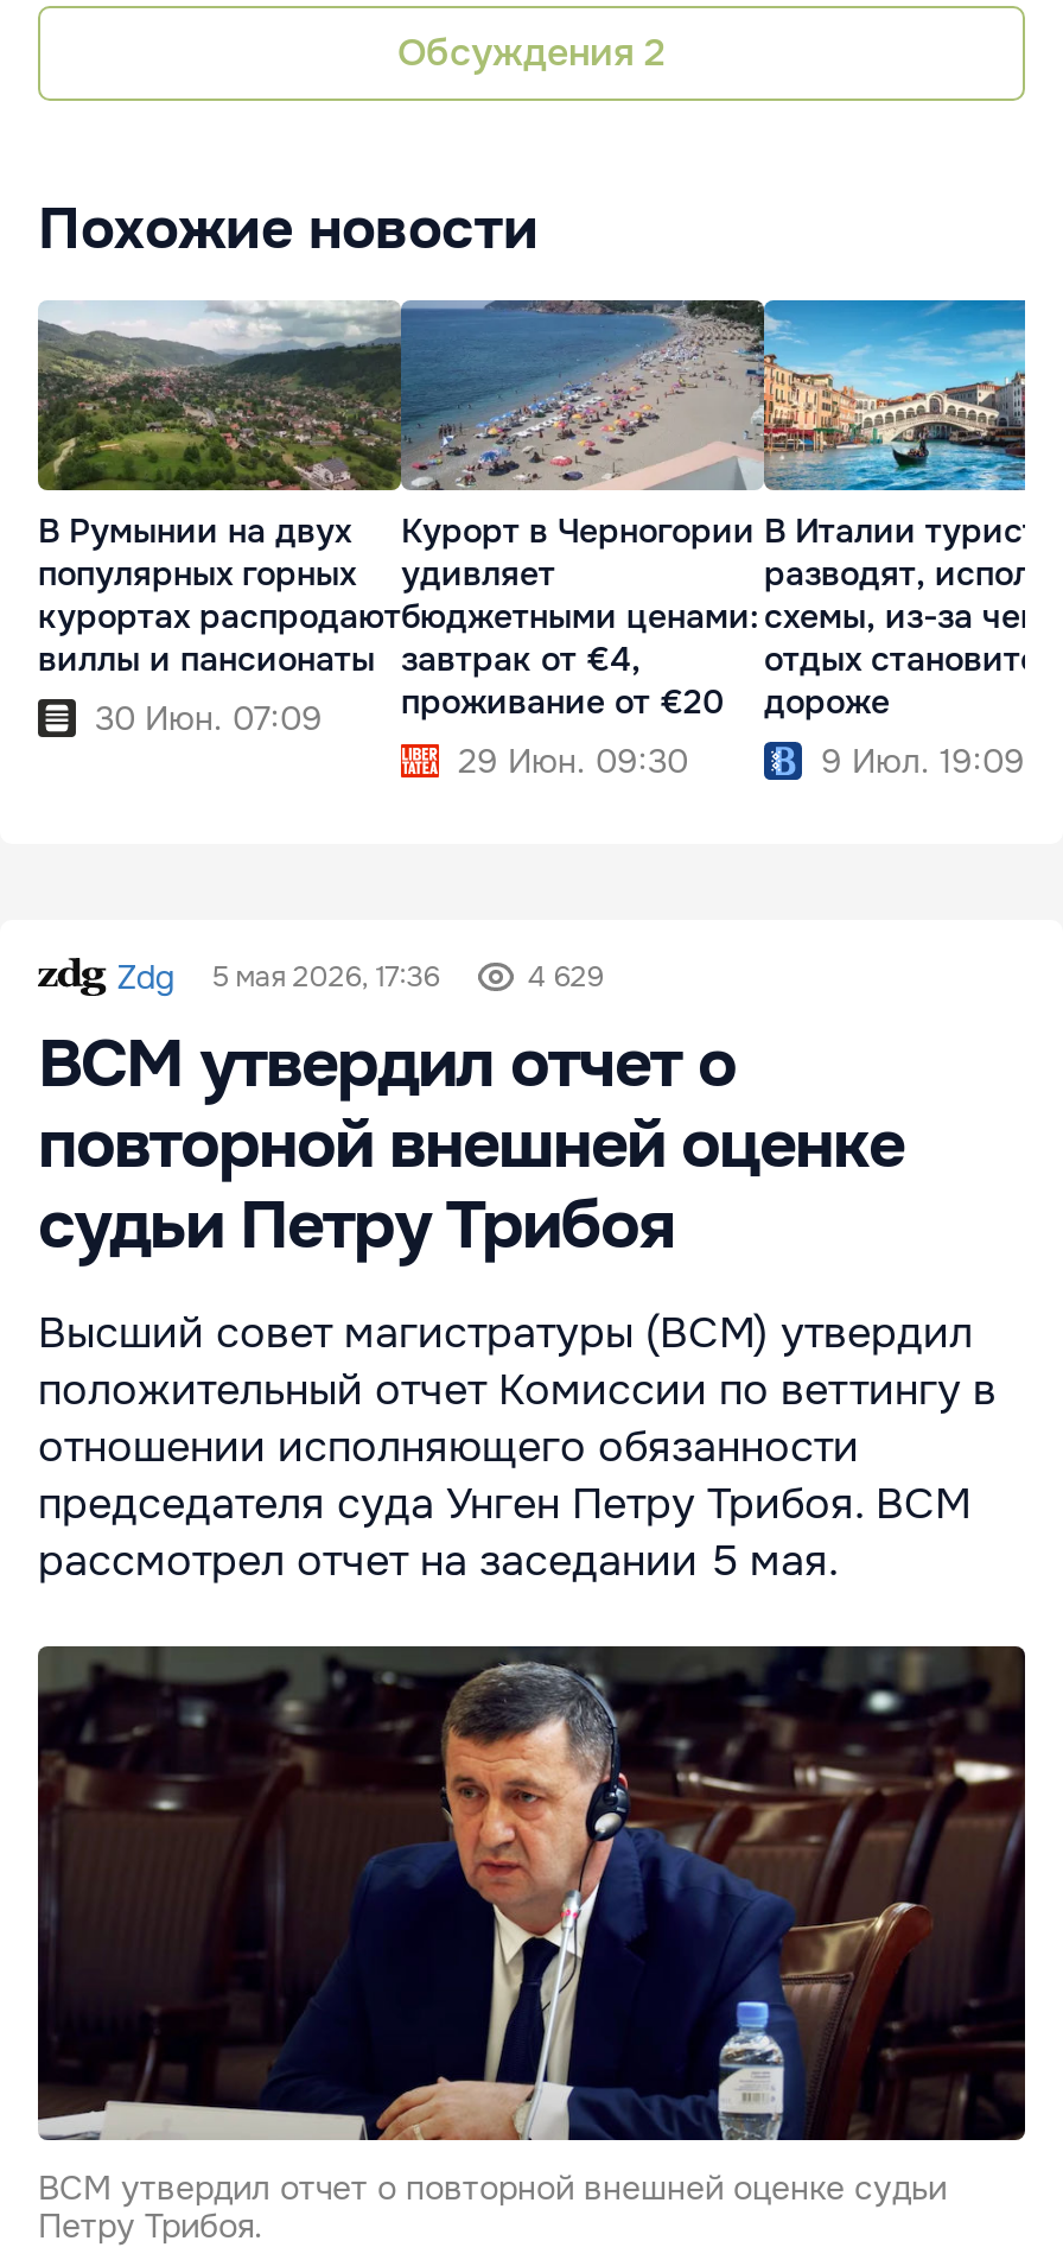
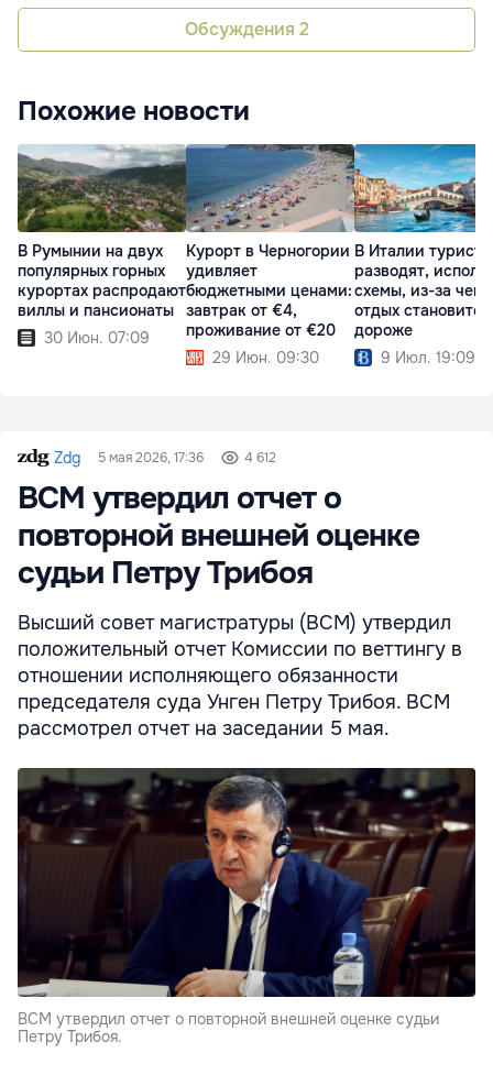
[527,957,603,995] 4 629 -> [245,449,276,466] 4 612

